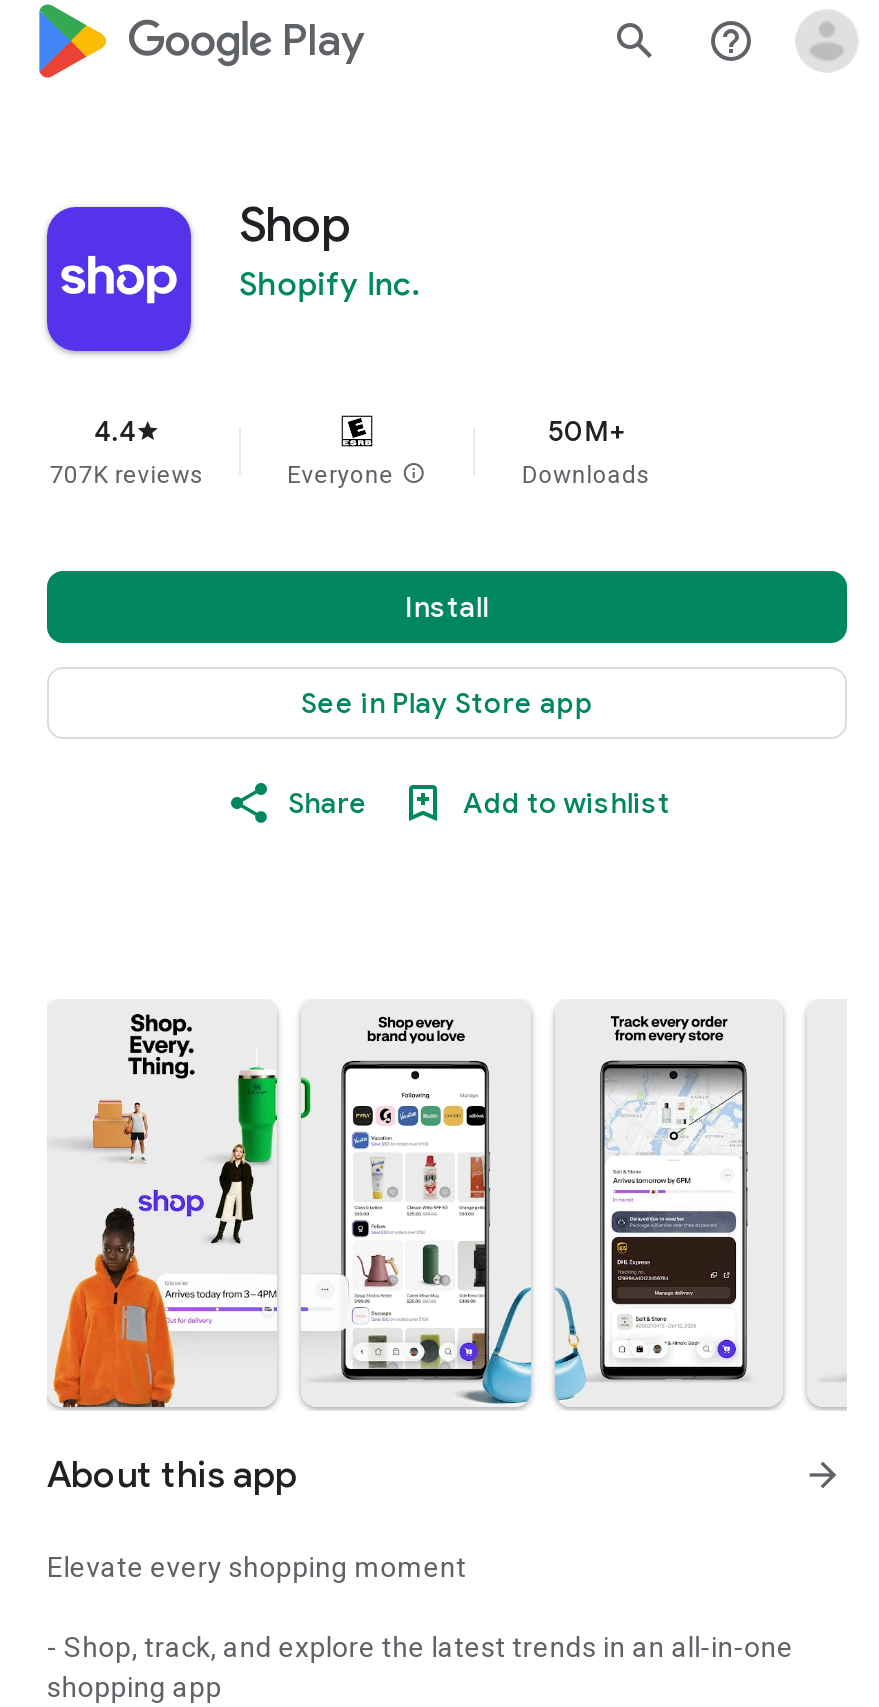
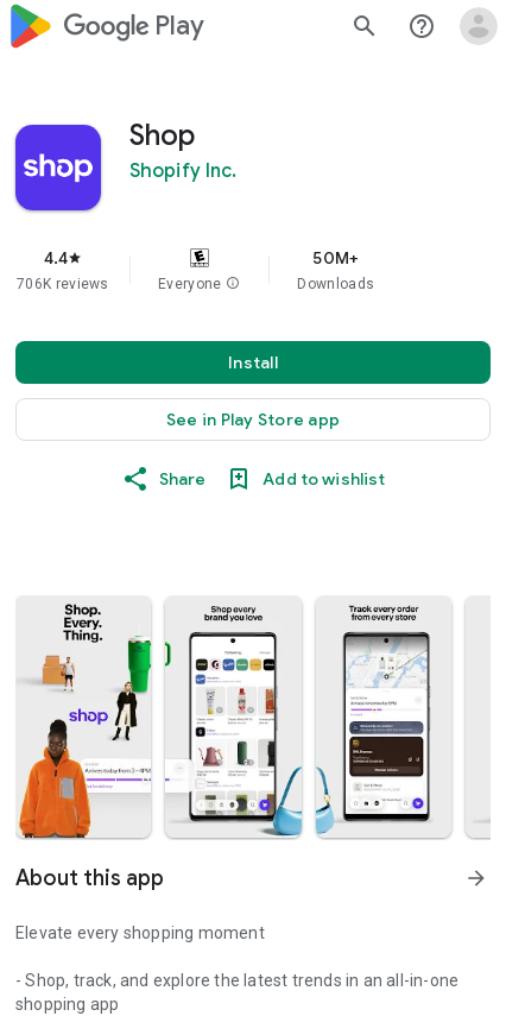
[49,461,205,489] 707K reviews -> [17,276,109,292] 706K reviews

